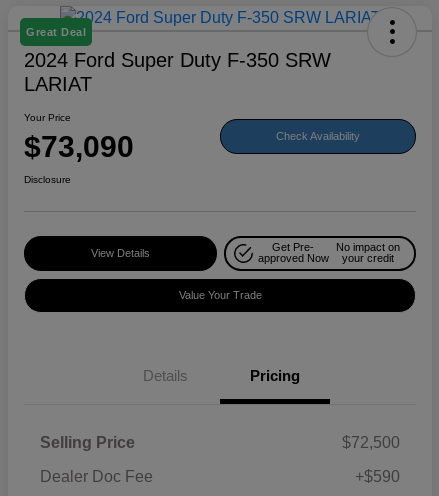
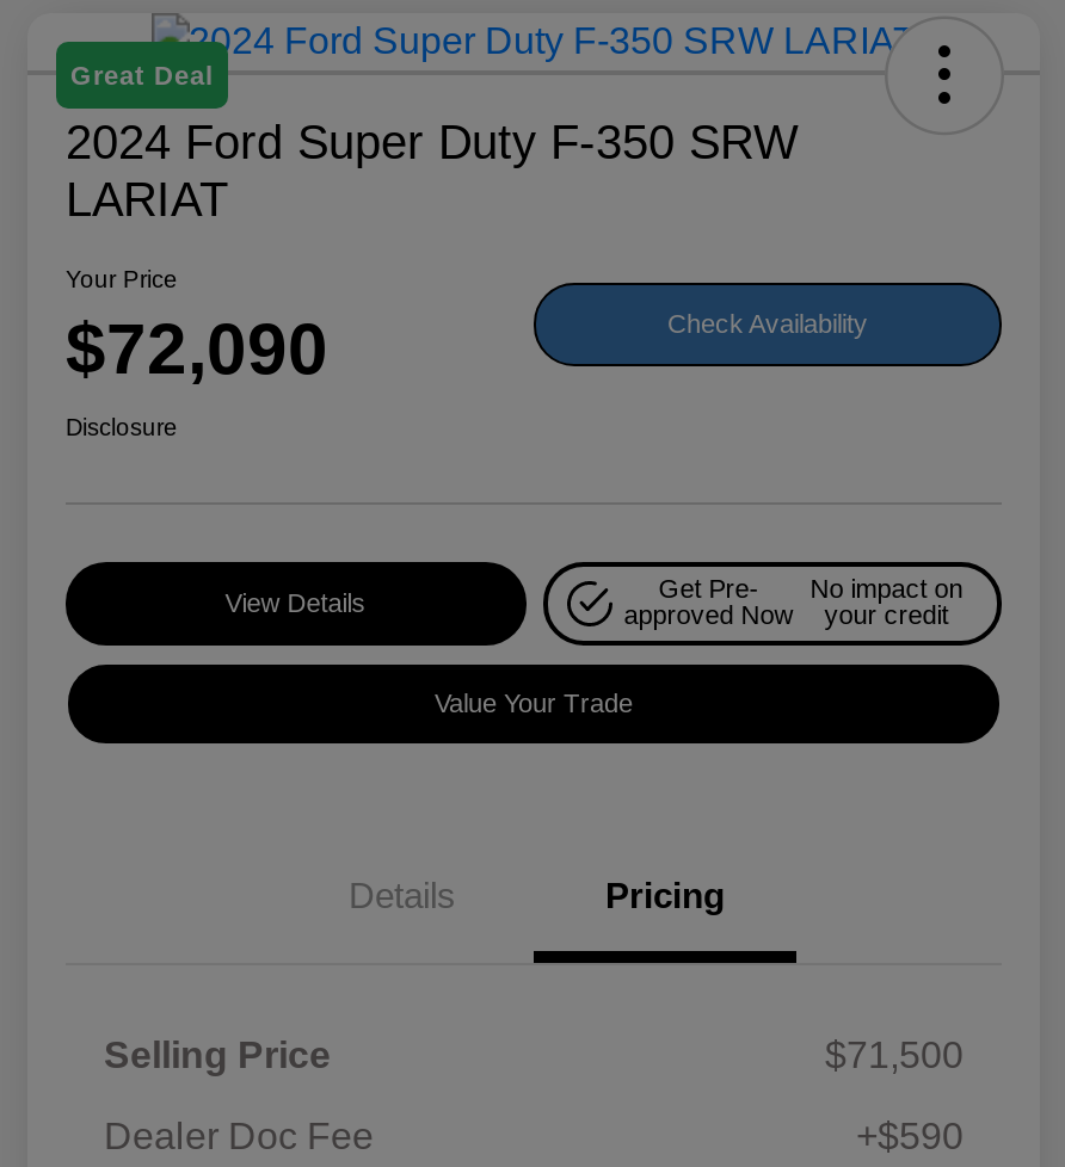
[24,130,134,163] $73,090 -> [66,309,328,387] $72,090
[342,434,400,451] $72,500 -> [825,1034,964,1075] $71,500

